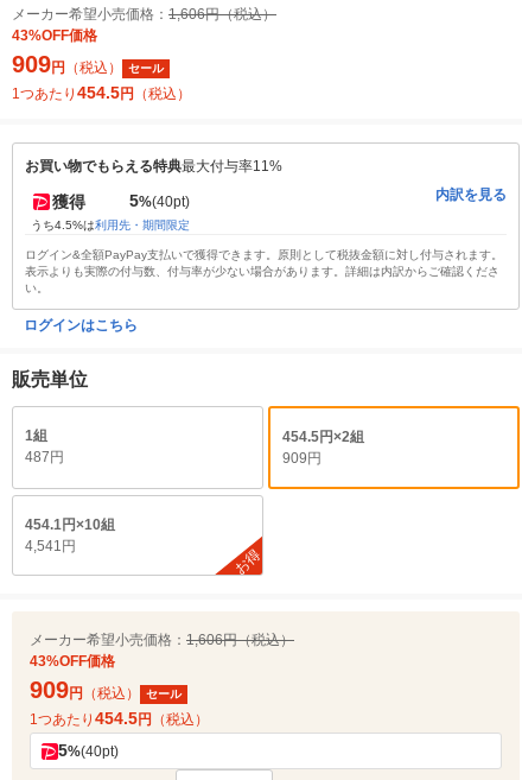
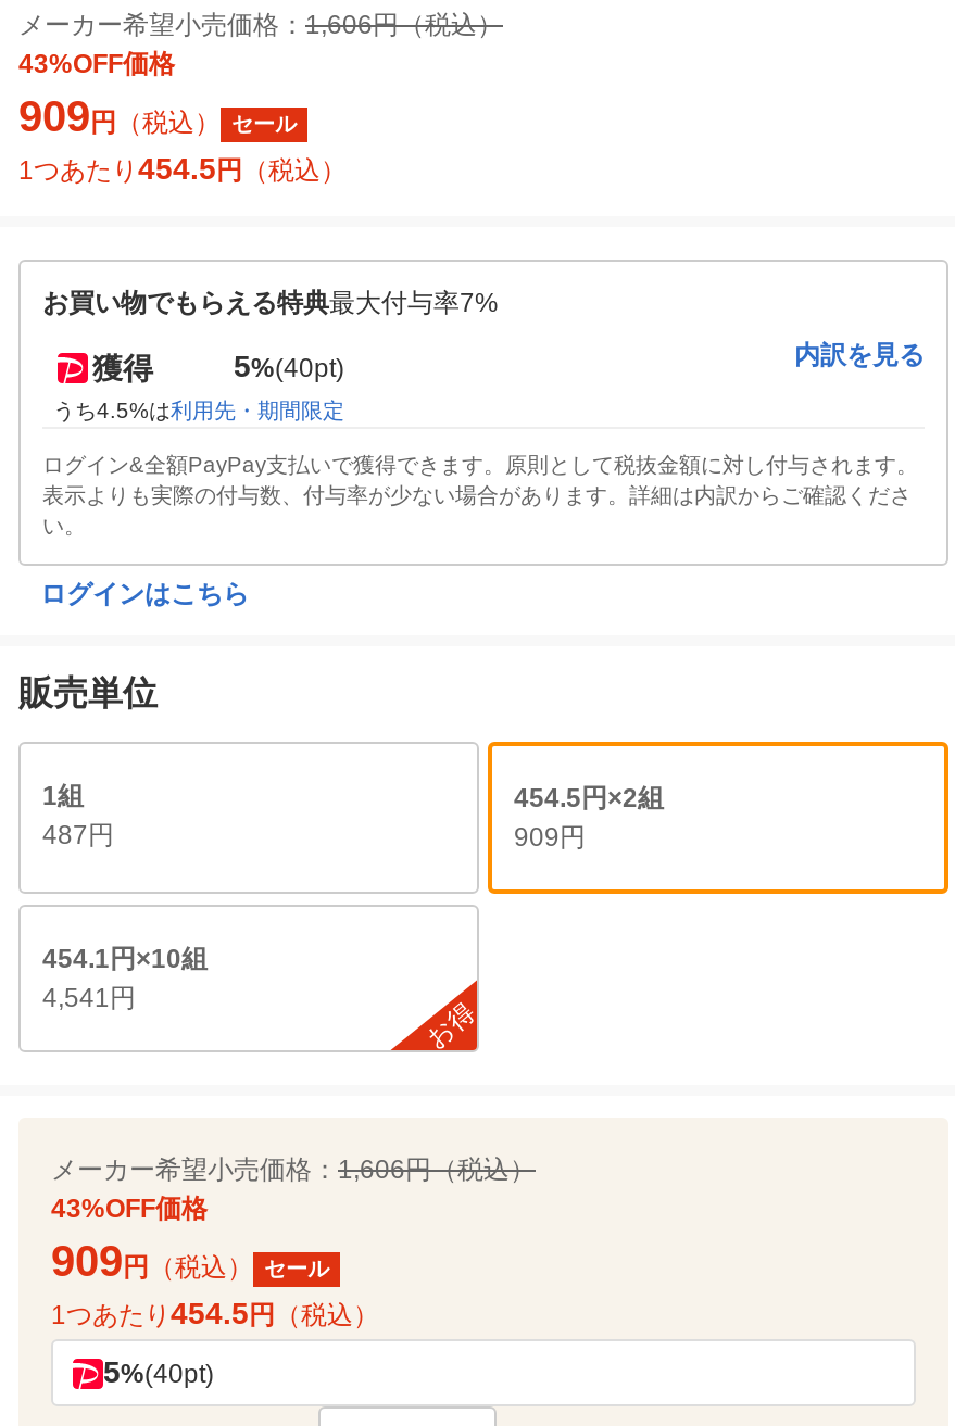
[25,158,282,175] お買い物でもらえる特典最大付与率11% -> [42,288,499,319] お買い物でもらえる特典最大付与率7%

